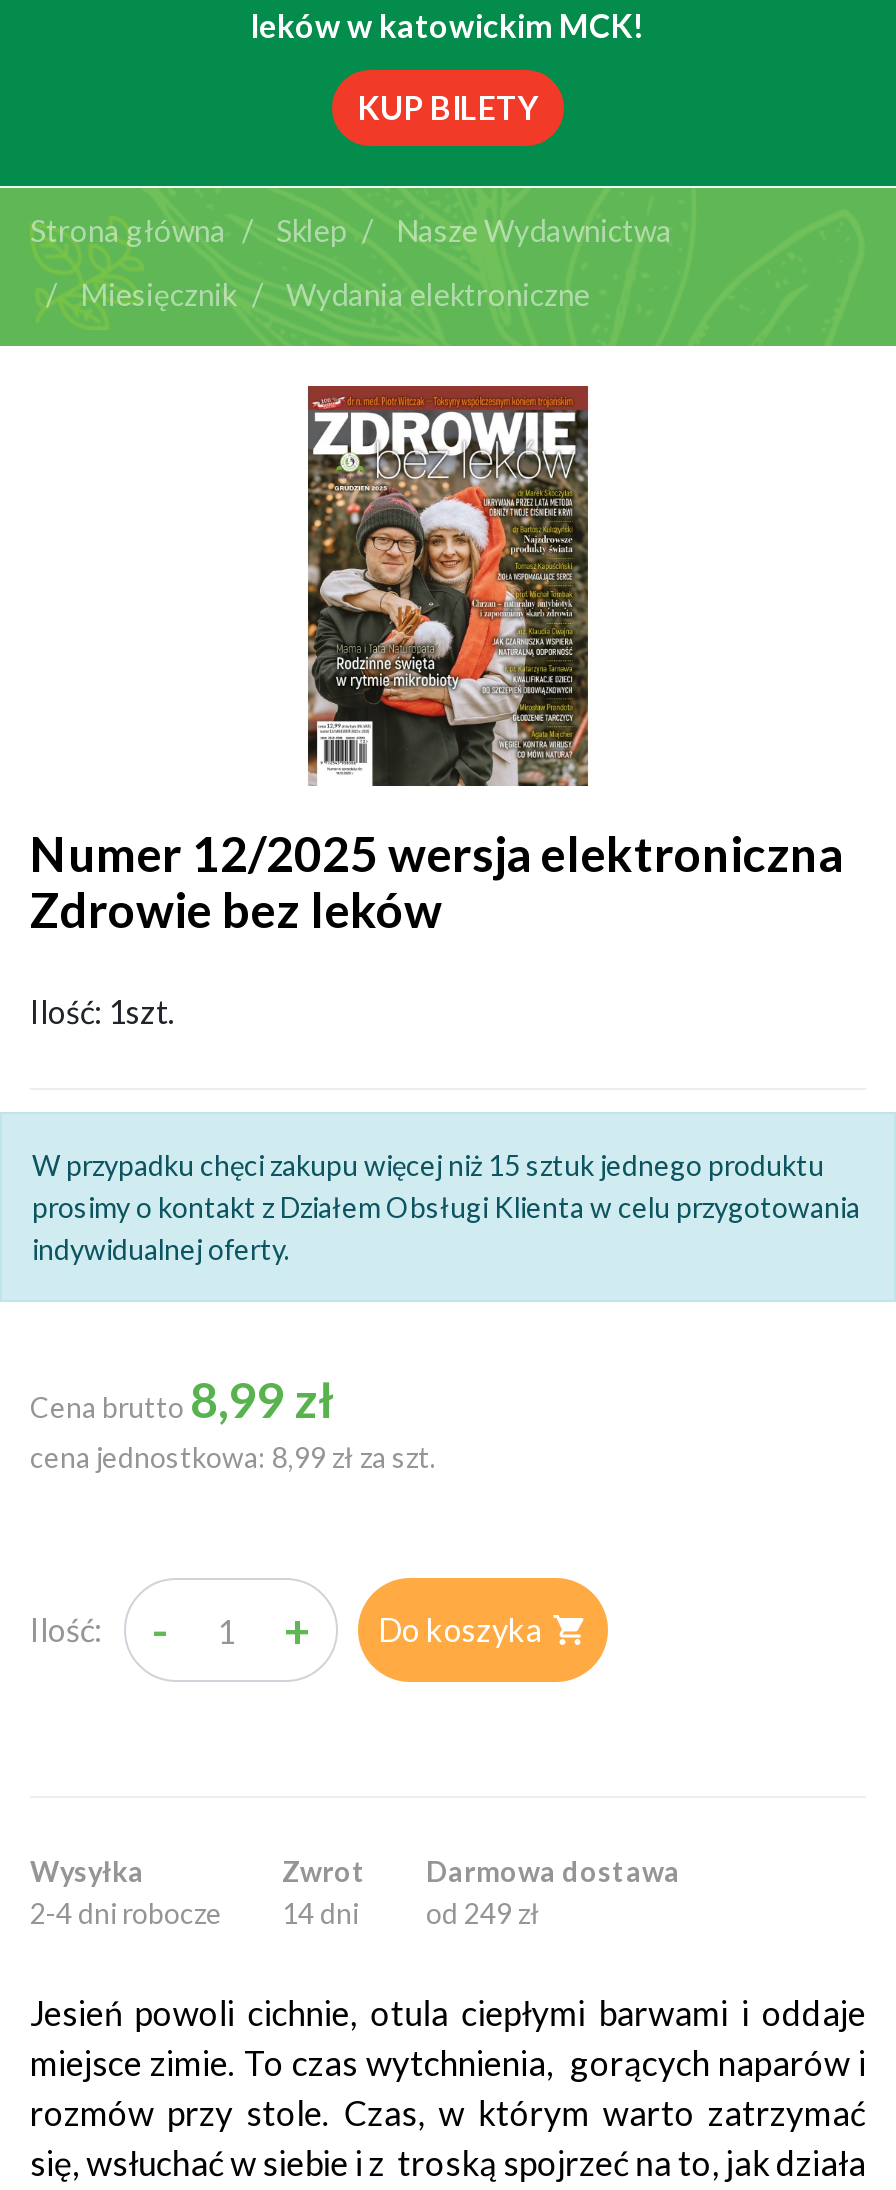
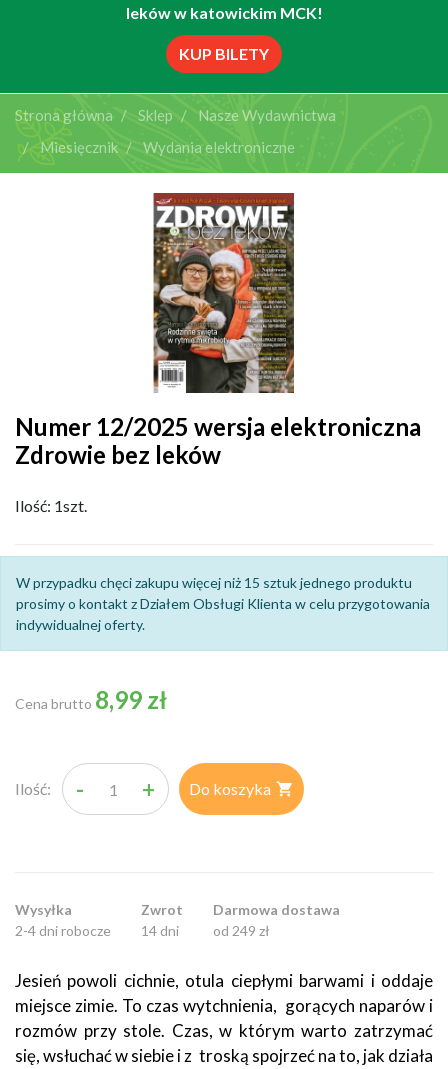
[30,1440,436,1474] cena jednostkowa: 8,99 zł za szt. -> none

